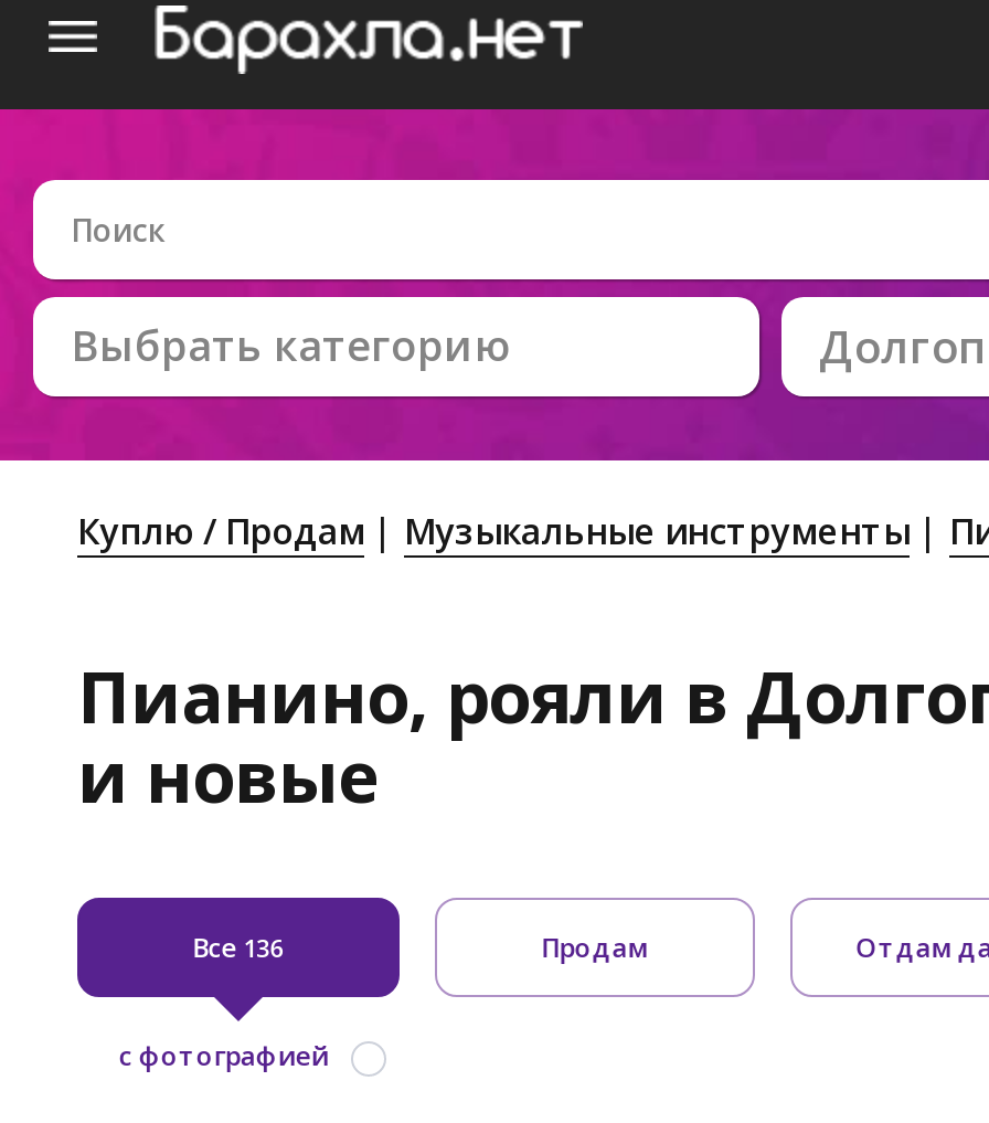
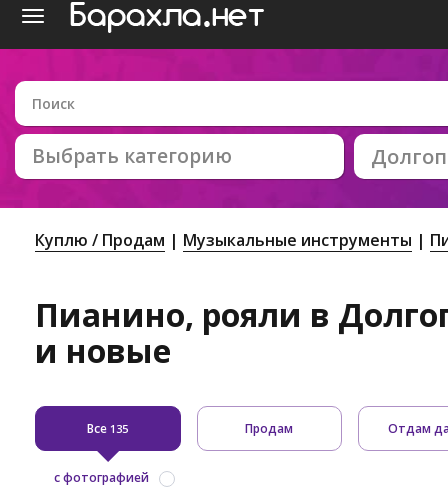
[193,930,283,967] Все 136 -> [87,420,128,437] Все 135

